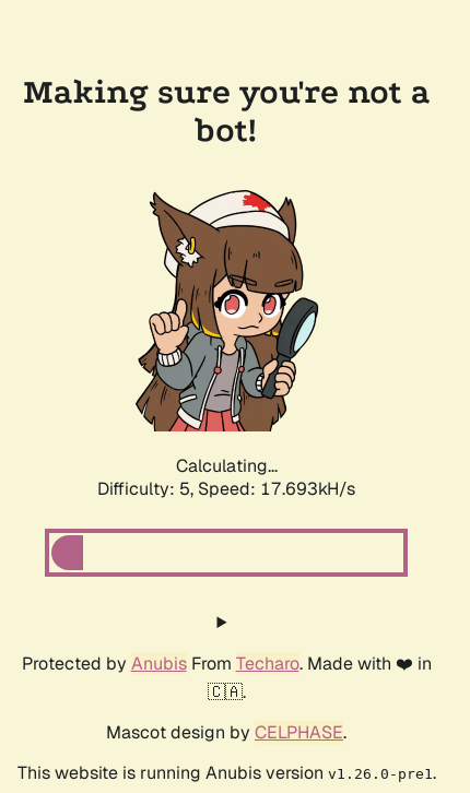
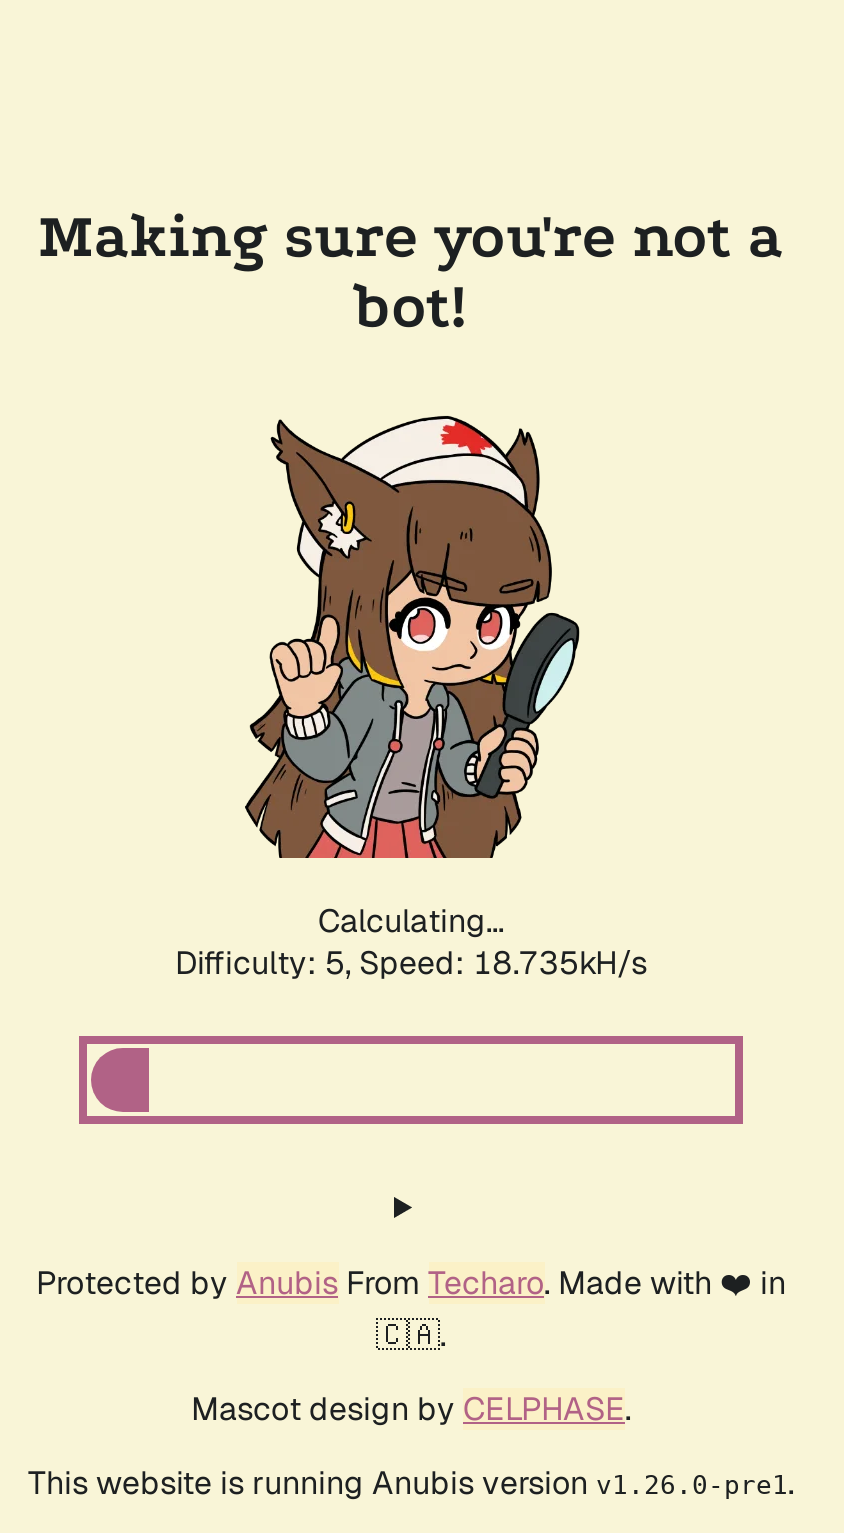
[97,477,355,500] Difficulty: 5, Speed: 17.693kH/s -> [175,942,647,984] Difficulty: 5, Speed: 18.735kH/s

